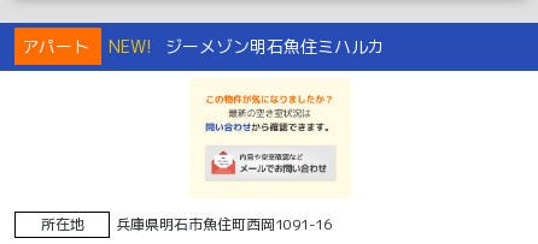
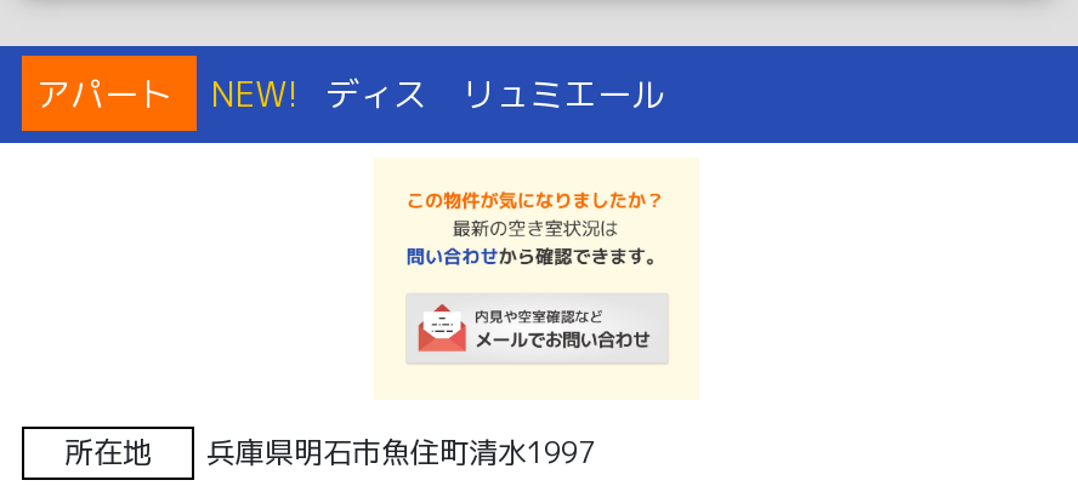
[109,35,385,58] NEW! ジーメゾン明石魚住ミハルカ -> [211,71,665,117] NEW! ディス リュミエール
[116,214,332,235] 兵庫県明石市魚住町西岡1091-16 -> [206,432,595,473] 兵庫県明石市魚住町清水1997

